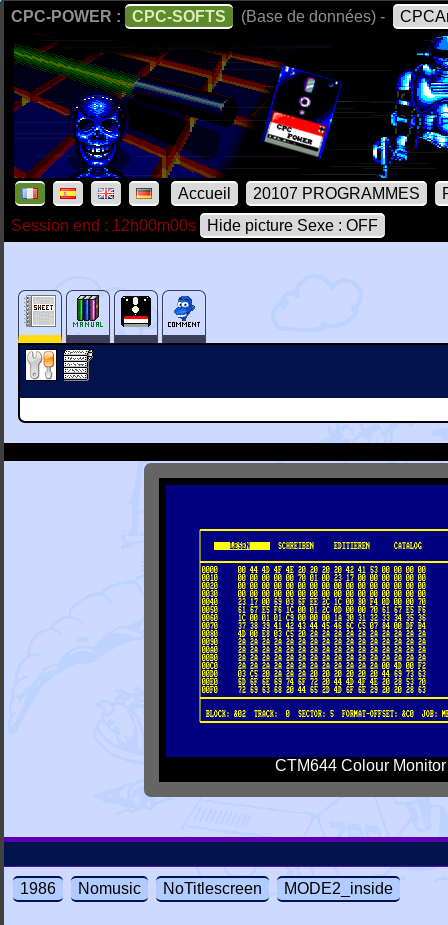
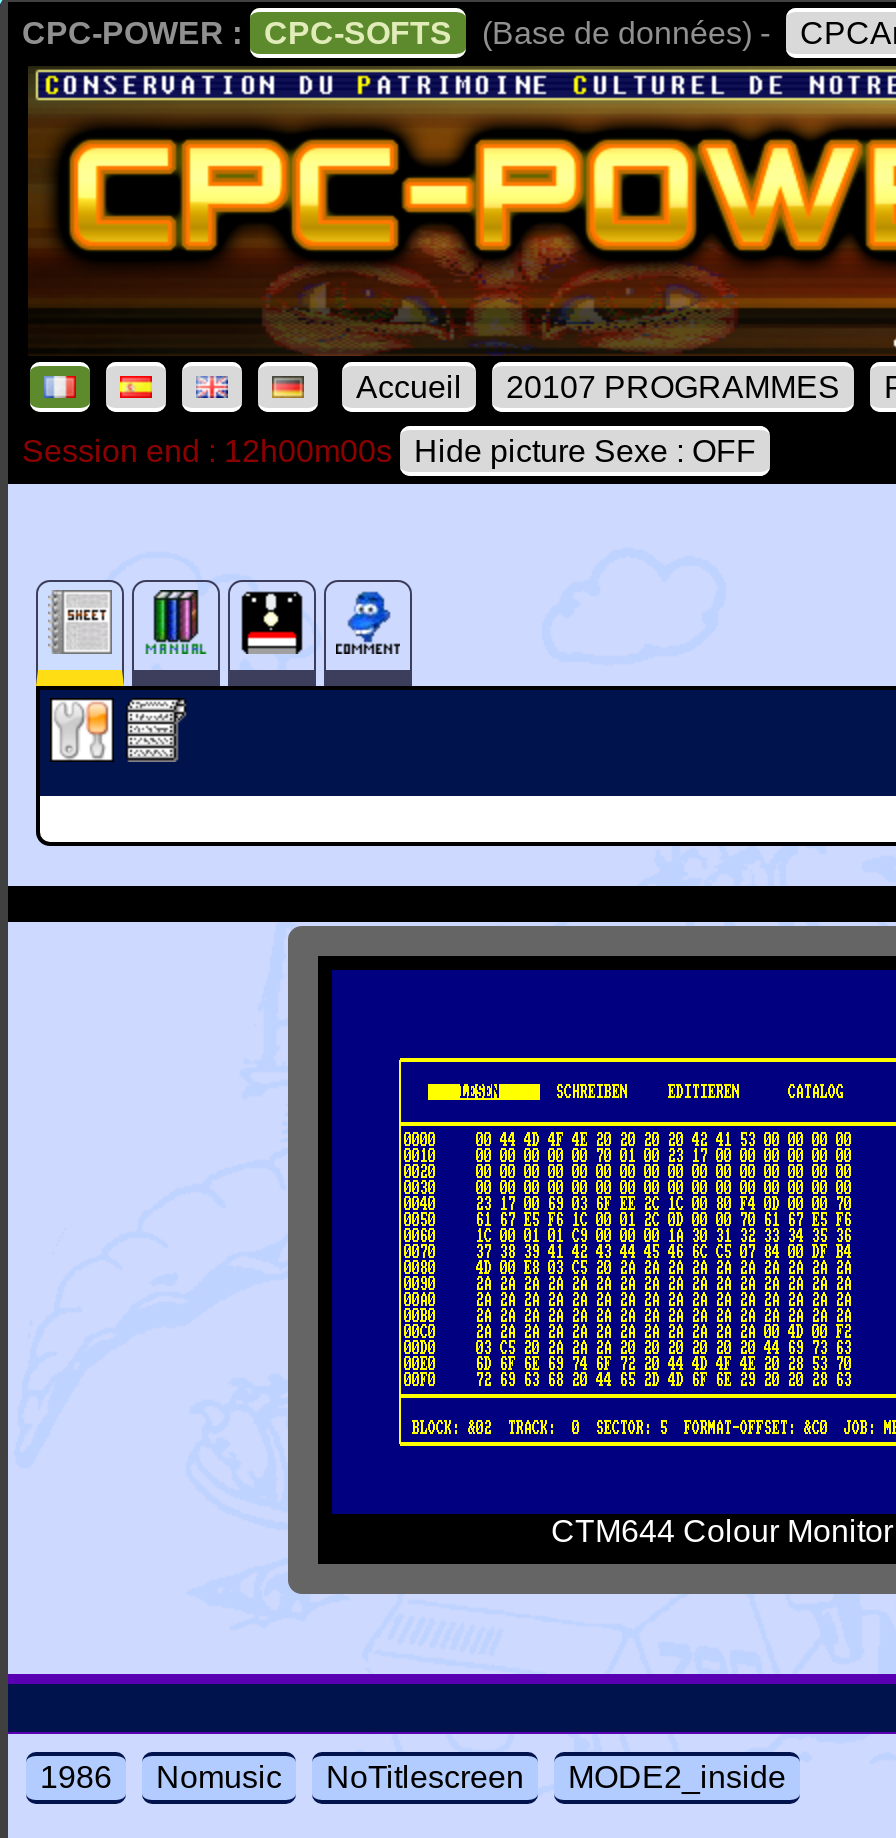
[14,33,445,179] [image] -> [28,64,890,356] [image]

